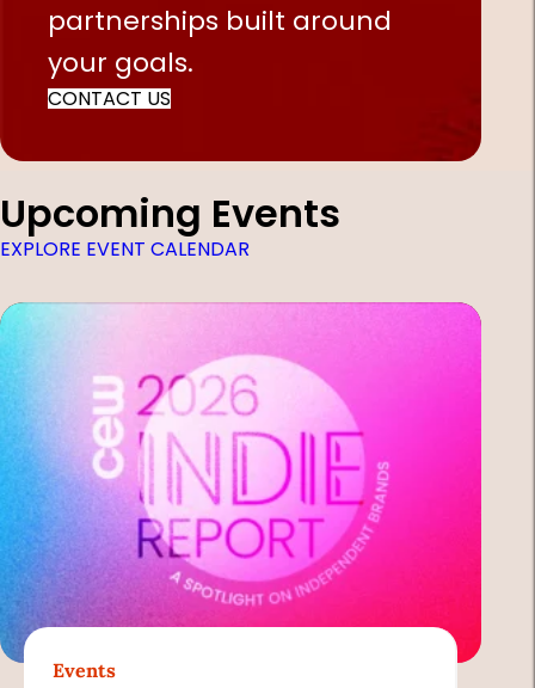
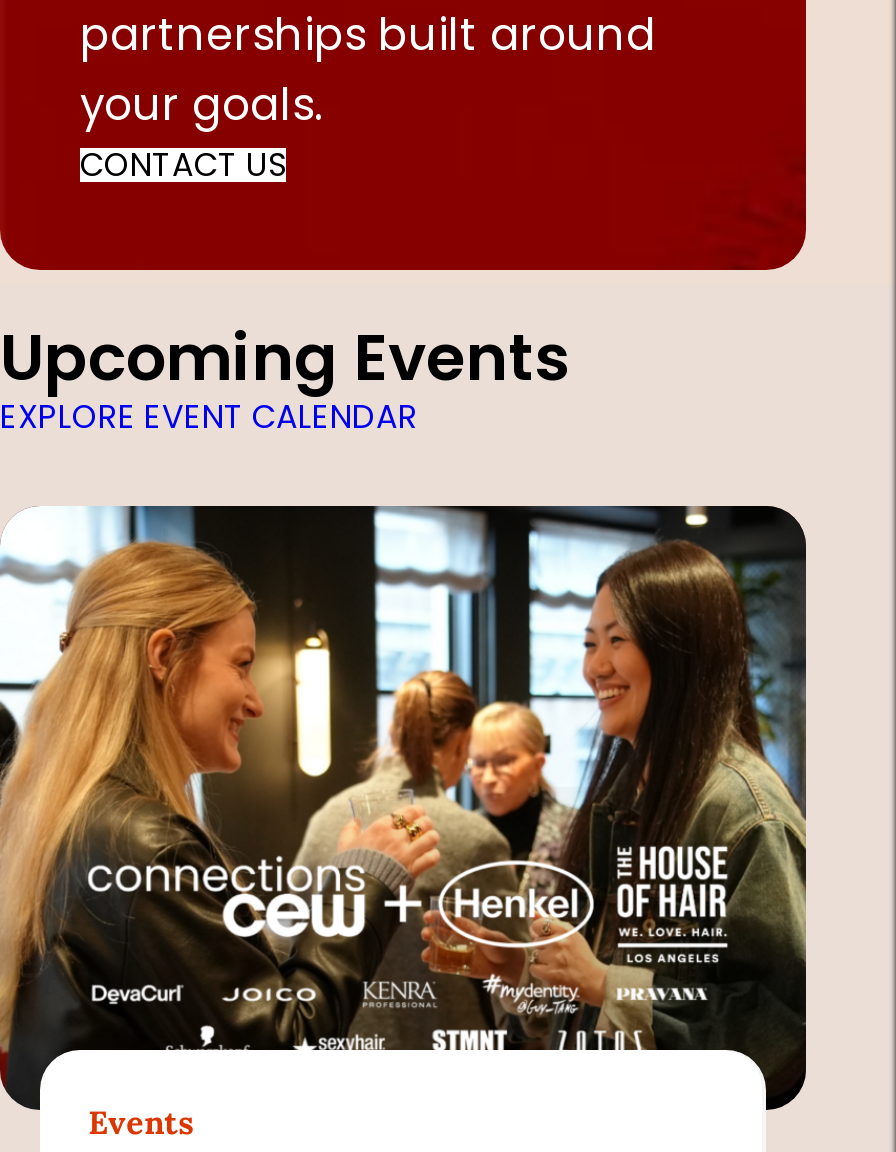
[4,301,482,664] [image] -> [6,504,808,1112] [image]

